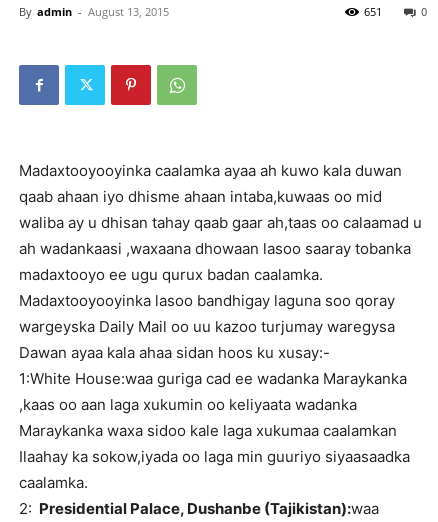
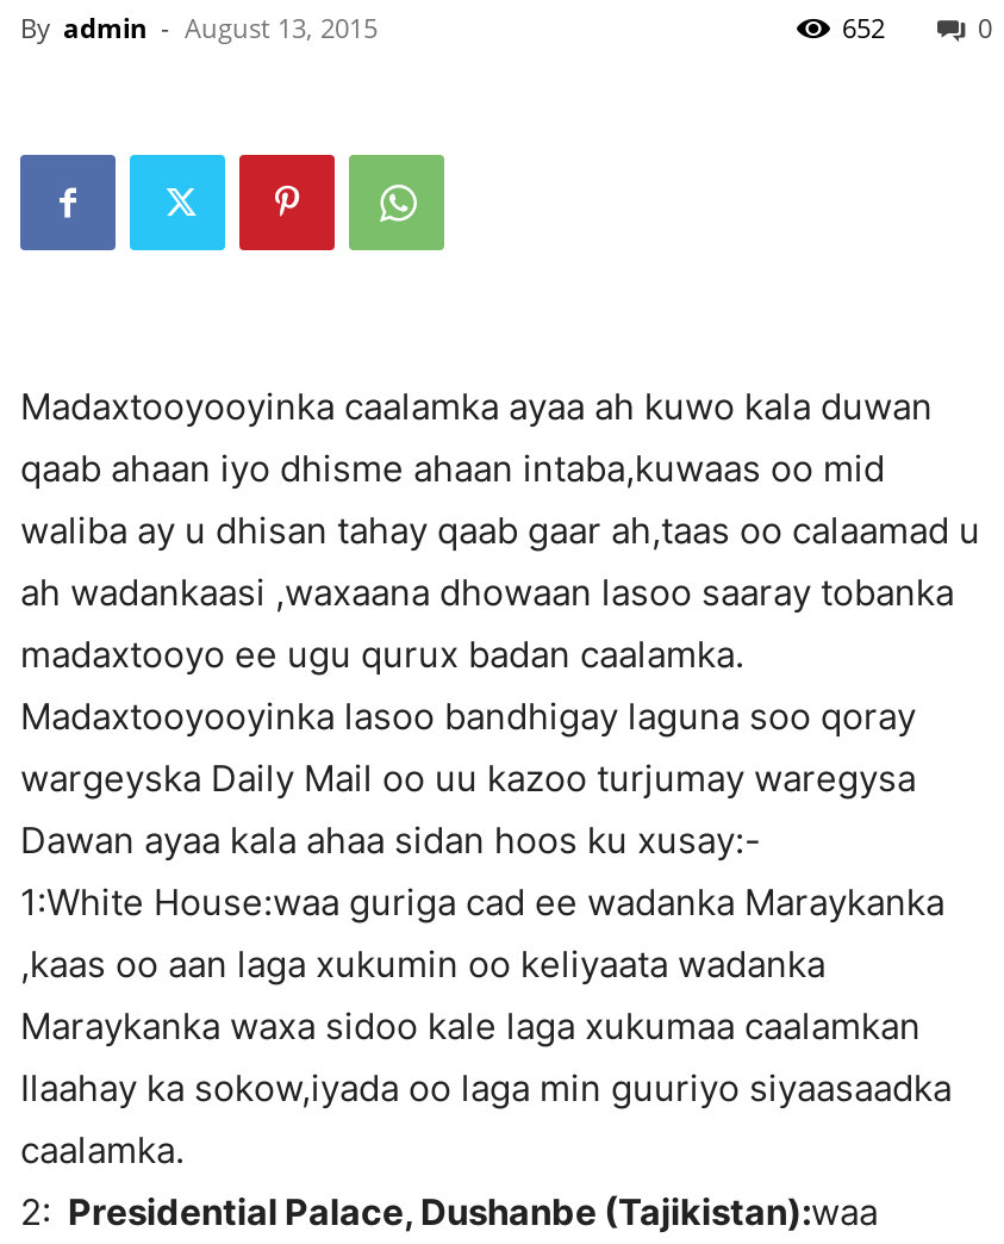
[364,4,382,19] 651 -> [842,10,885,45] 652

